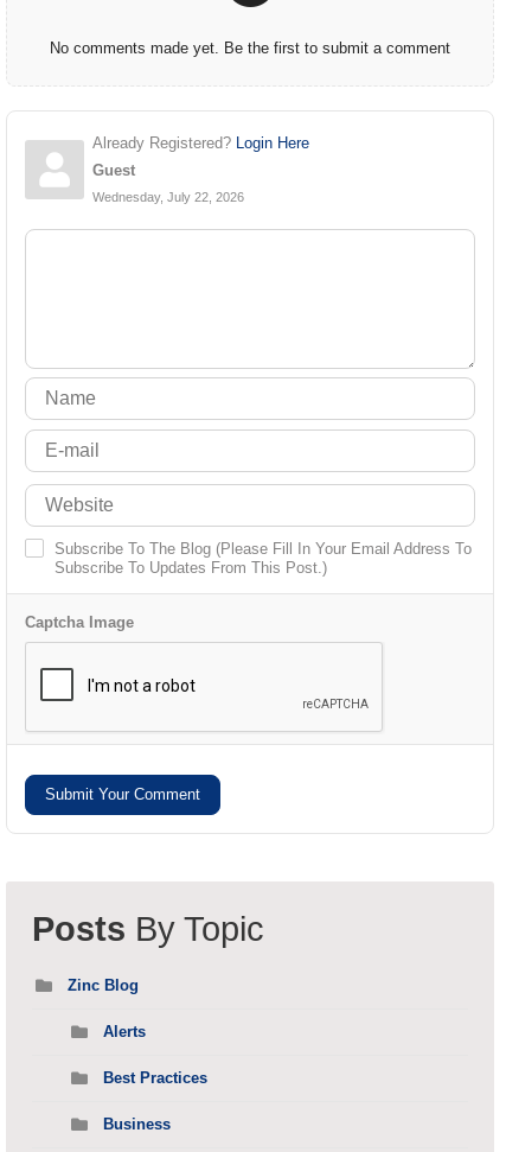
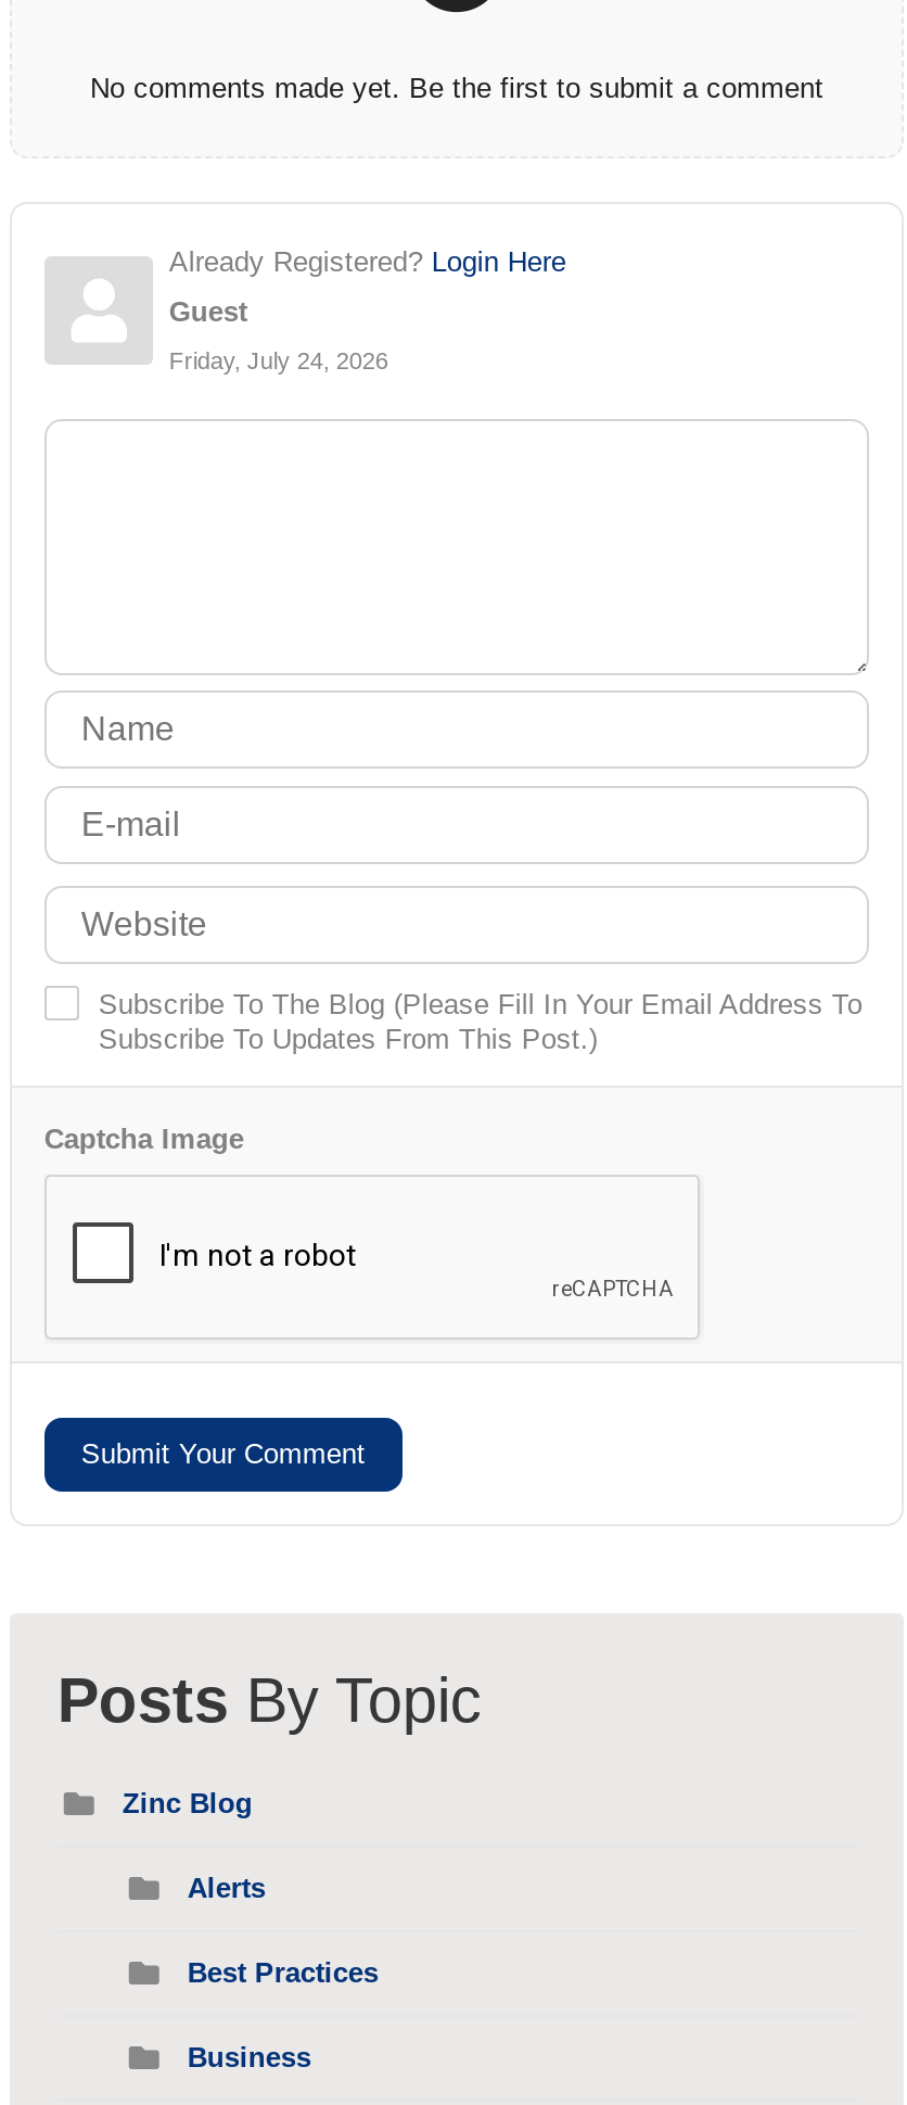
[93,189,245,203] Wednesday, July 22, 2026 -> [169,346,388,372] Friday, July 24, 2026

